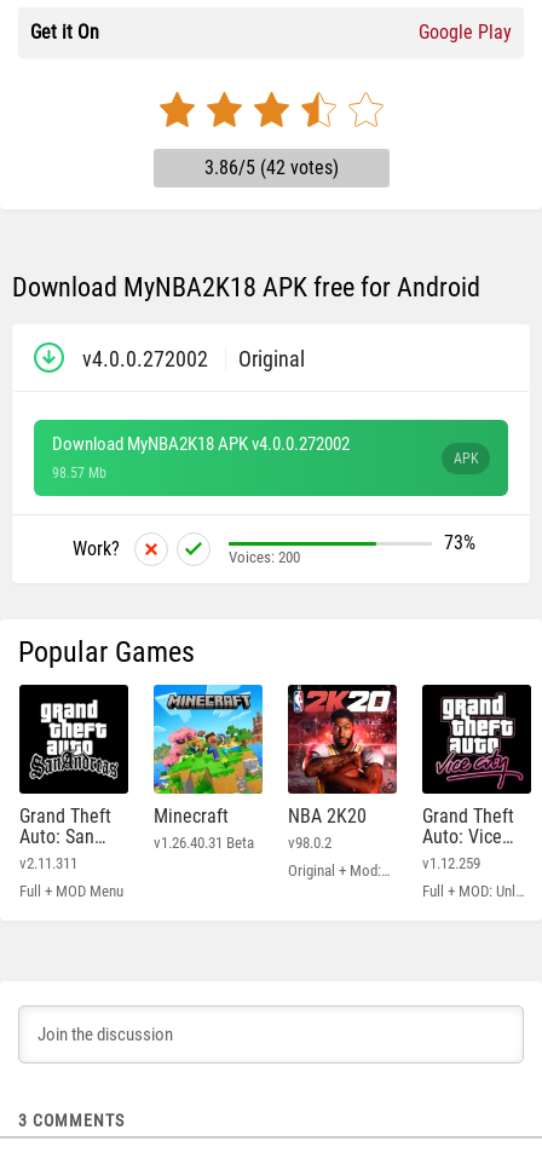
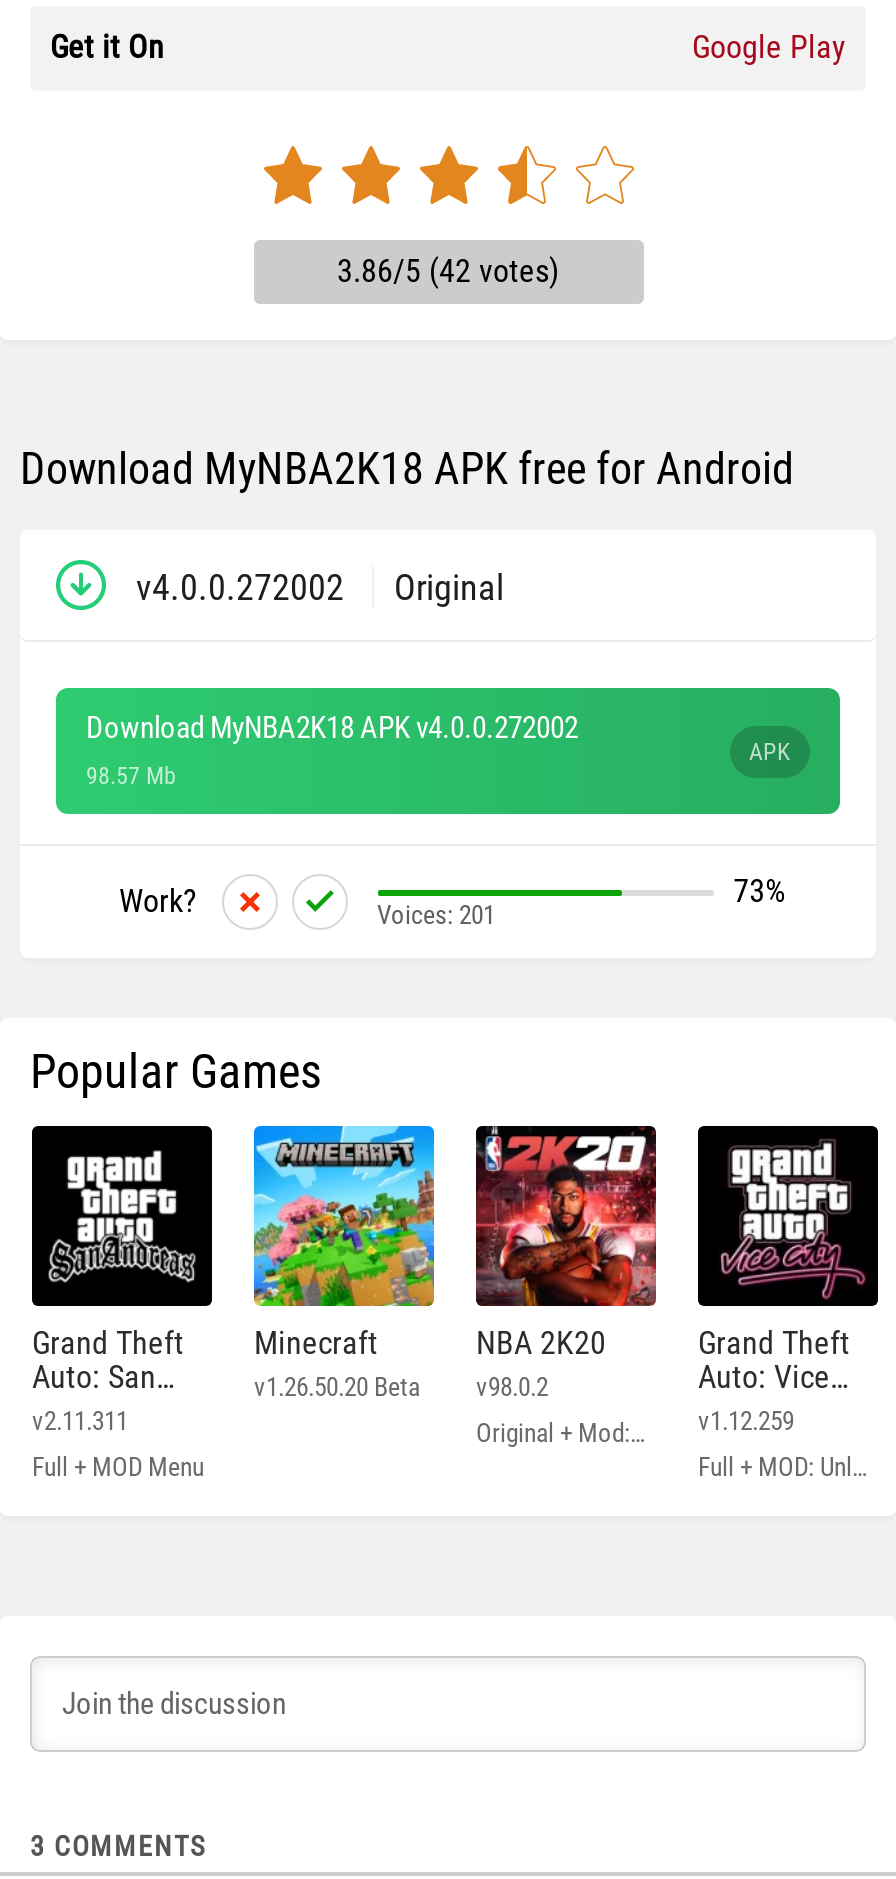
[228,548,299,566] Voices: 200 -> [377,900,495,930] Voices: 201
[154,834,331,852] v1.26.40.31 Beta v98.0.2 -> [254,1372,548,1402] v1.26.50.20 Beta v98.0.2

